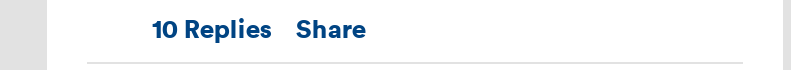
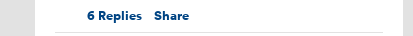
[152,10,366,48] 10 Replies Share -> [87,6,189,25] 6 Replies Share

